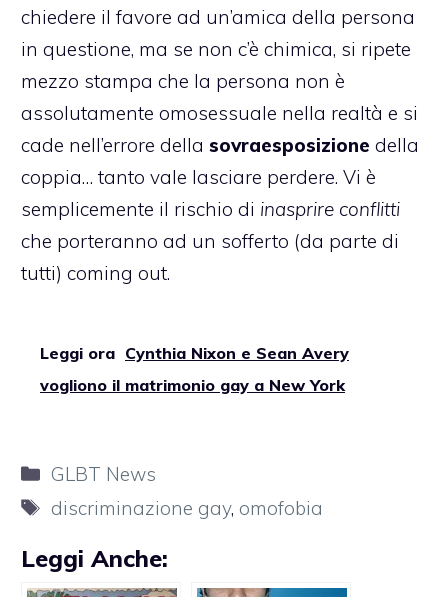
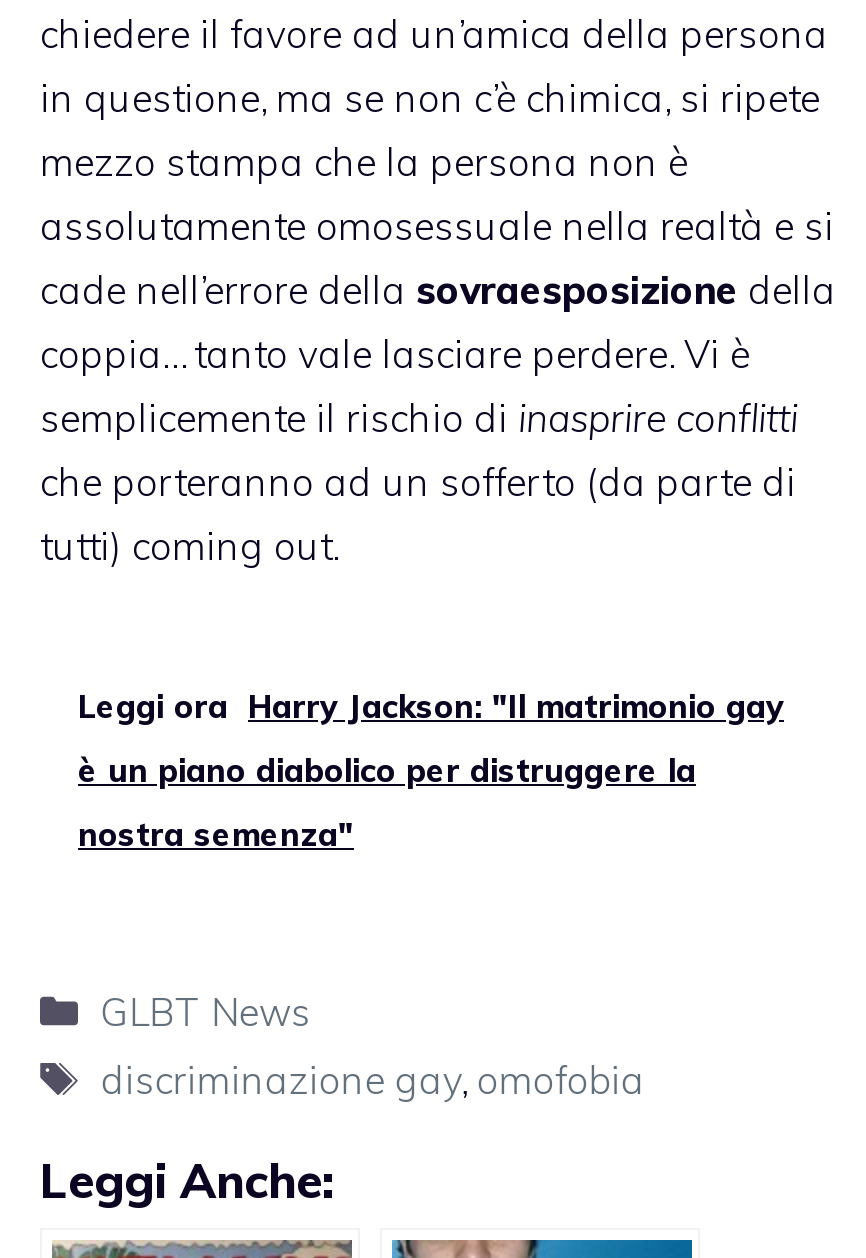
[40,343,349,395] Leggi ora Cynthia Nixon e Sean Avery | vogliono il matrimonio gay a New York -> [78,686,784,854] Leggi ora Harry Jackson: "Il matrimonio gay | è un piano diabolico per distruggere la | nostra semenza"

